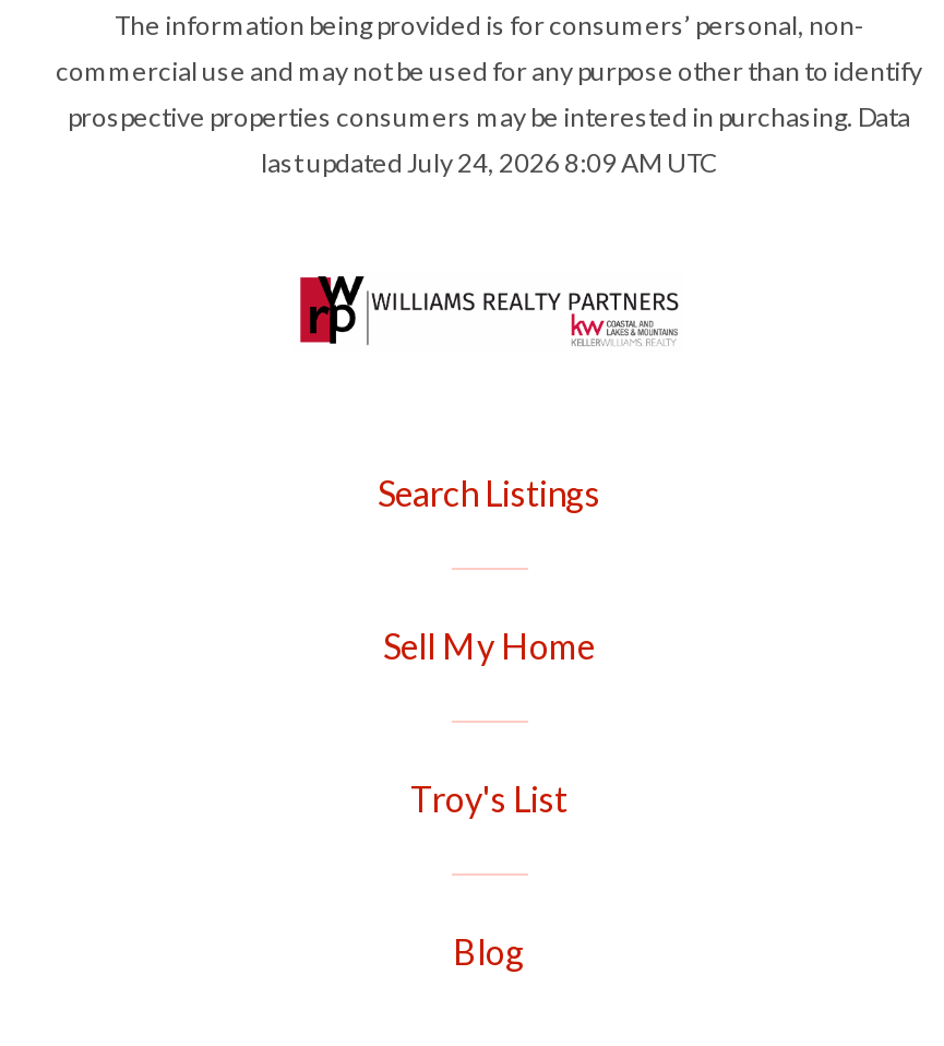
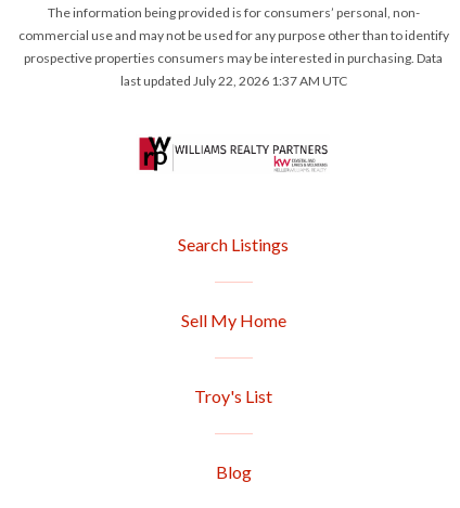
[261,147,717,179] last updated July 24, 2026 8:09 AM UTC -> [120,73,347,89] last updated July 22, 2026 1:37 AM UTC

